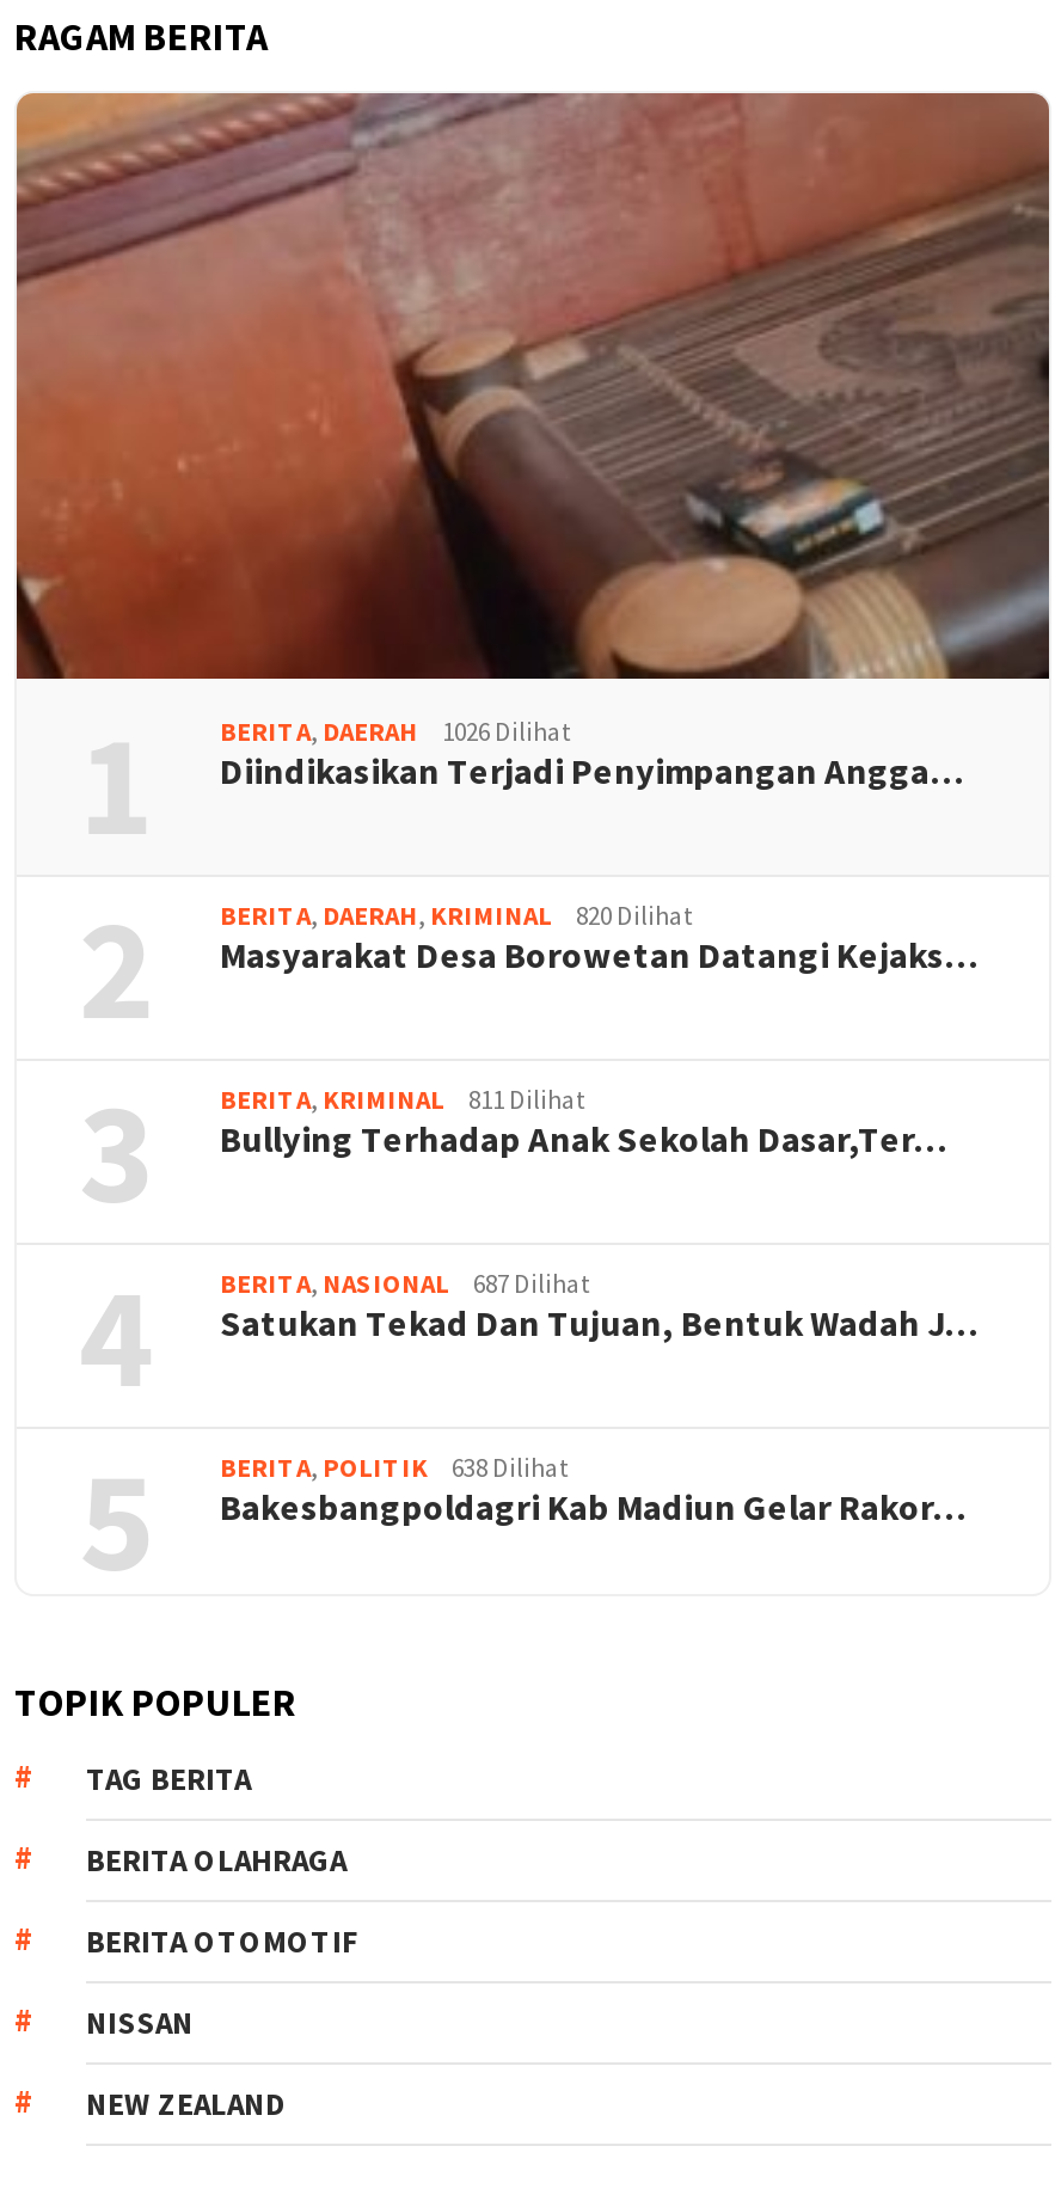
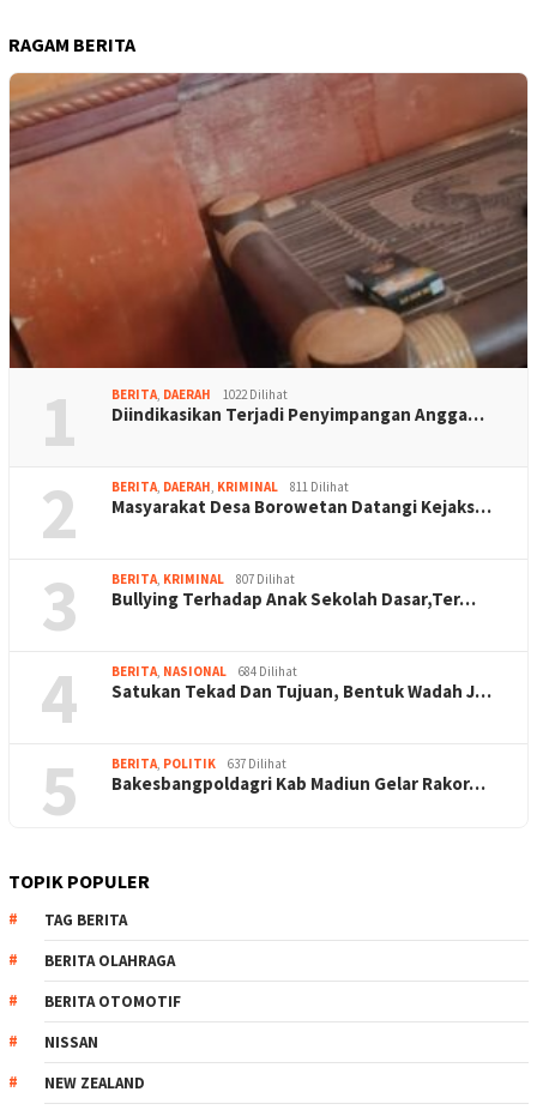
[220,716,571,750] BERITA, DAERAH 1026 Dilihat -> [111,386,288,402] BERITA, DAERAH 1022 Dilihat
[220,900,693,934] BERITA, DAERAH, KRIMINAL 820 Dilihat -> [111,478,349,495] BERITA, DAERAH, KRIMINAL 811 Dilihat
[220,1084,585,1118] BERITA, KRIMINAL 811 Dilihat -> [111,570,295,587] BERITA, KRIMINAL 807 Dilihat
[220,1268,590,1302] BERITA, NASIONAL 687 Dilihat -> [111,663,297,679] BERITA, NASIONAL 684 Dilihat
[220,1452,569,1486] BERITA, POLITIK 638 Dilihat -> [111,755,286,772] BERITA, POLITIK 637 Dilihat

